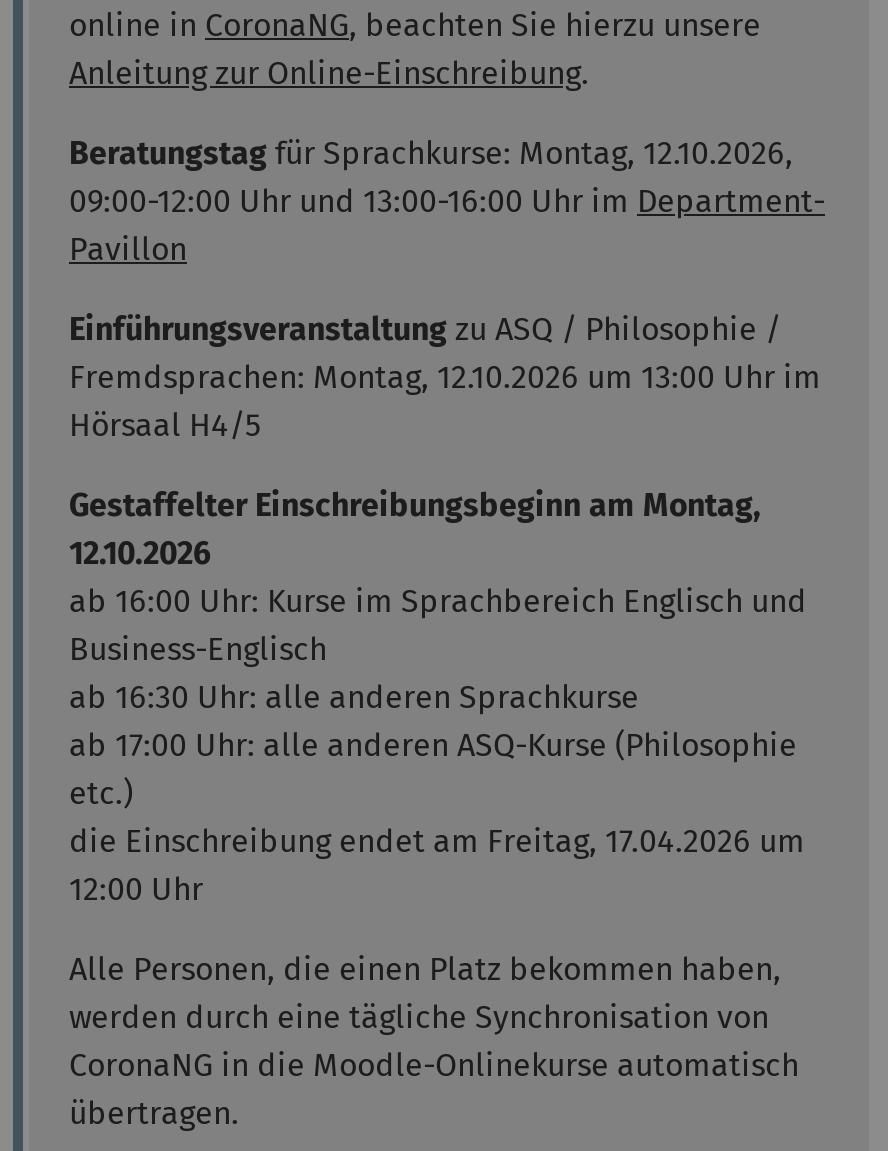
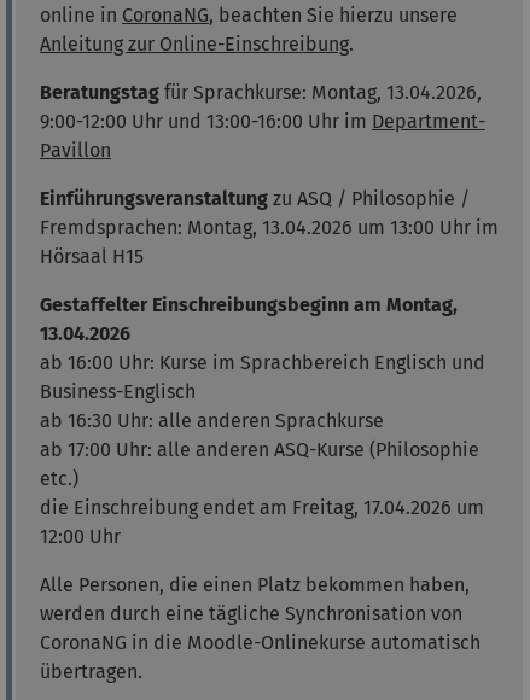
[69,133,793,171] Beratungstag für Sprachkurse: Montag, 12.10.2026, -> [40,80,482,103] Beratungstag für Sprachkurse: Montag, 13.04.2026,
[69,181,825,219] 09:00-12:00 Uhr und 13:00-16:00 Uhr im Department- -> [40,109,485,132] 9:00-12:00 Uhr und 13:00-16:00 Uhr im Department-
[69,357,821,395] Fremdsprachen: Montag, 12.10.2026 um 13:00 Uhr im -> [40,215,499,238] Fremdsprachen: Montag, 13.04.2026 um 13:00 Uhr im
[69,405,261,443] Hörsaal H4/5 -> [40,244,144,267] Hörsaal H15
[69,533,211,571] 12.10.2026 -> [40,322,130,345] 13.04.2026

